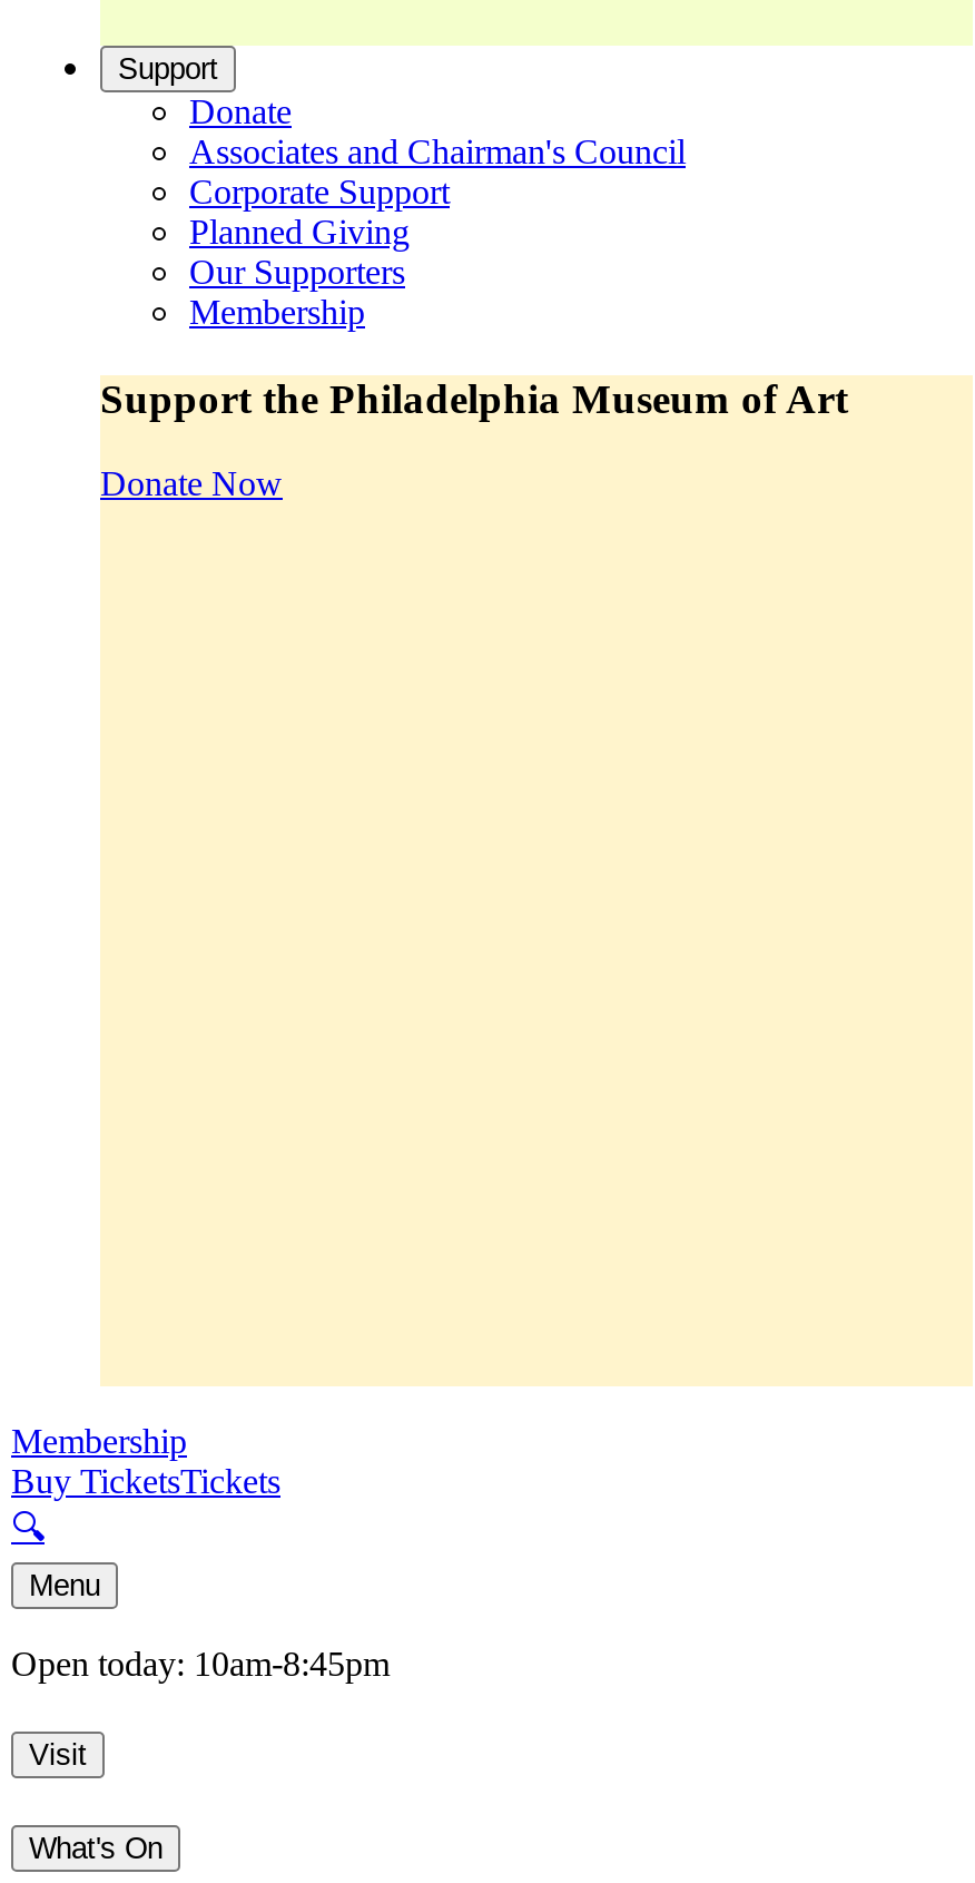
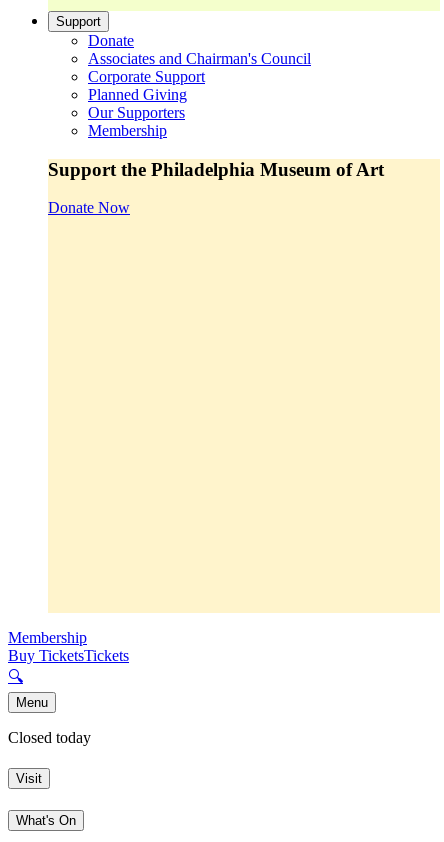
[11,1645,390,1683] Open today: 10am-8:45pm -> [8,729,91,746] Closed today

